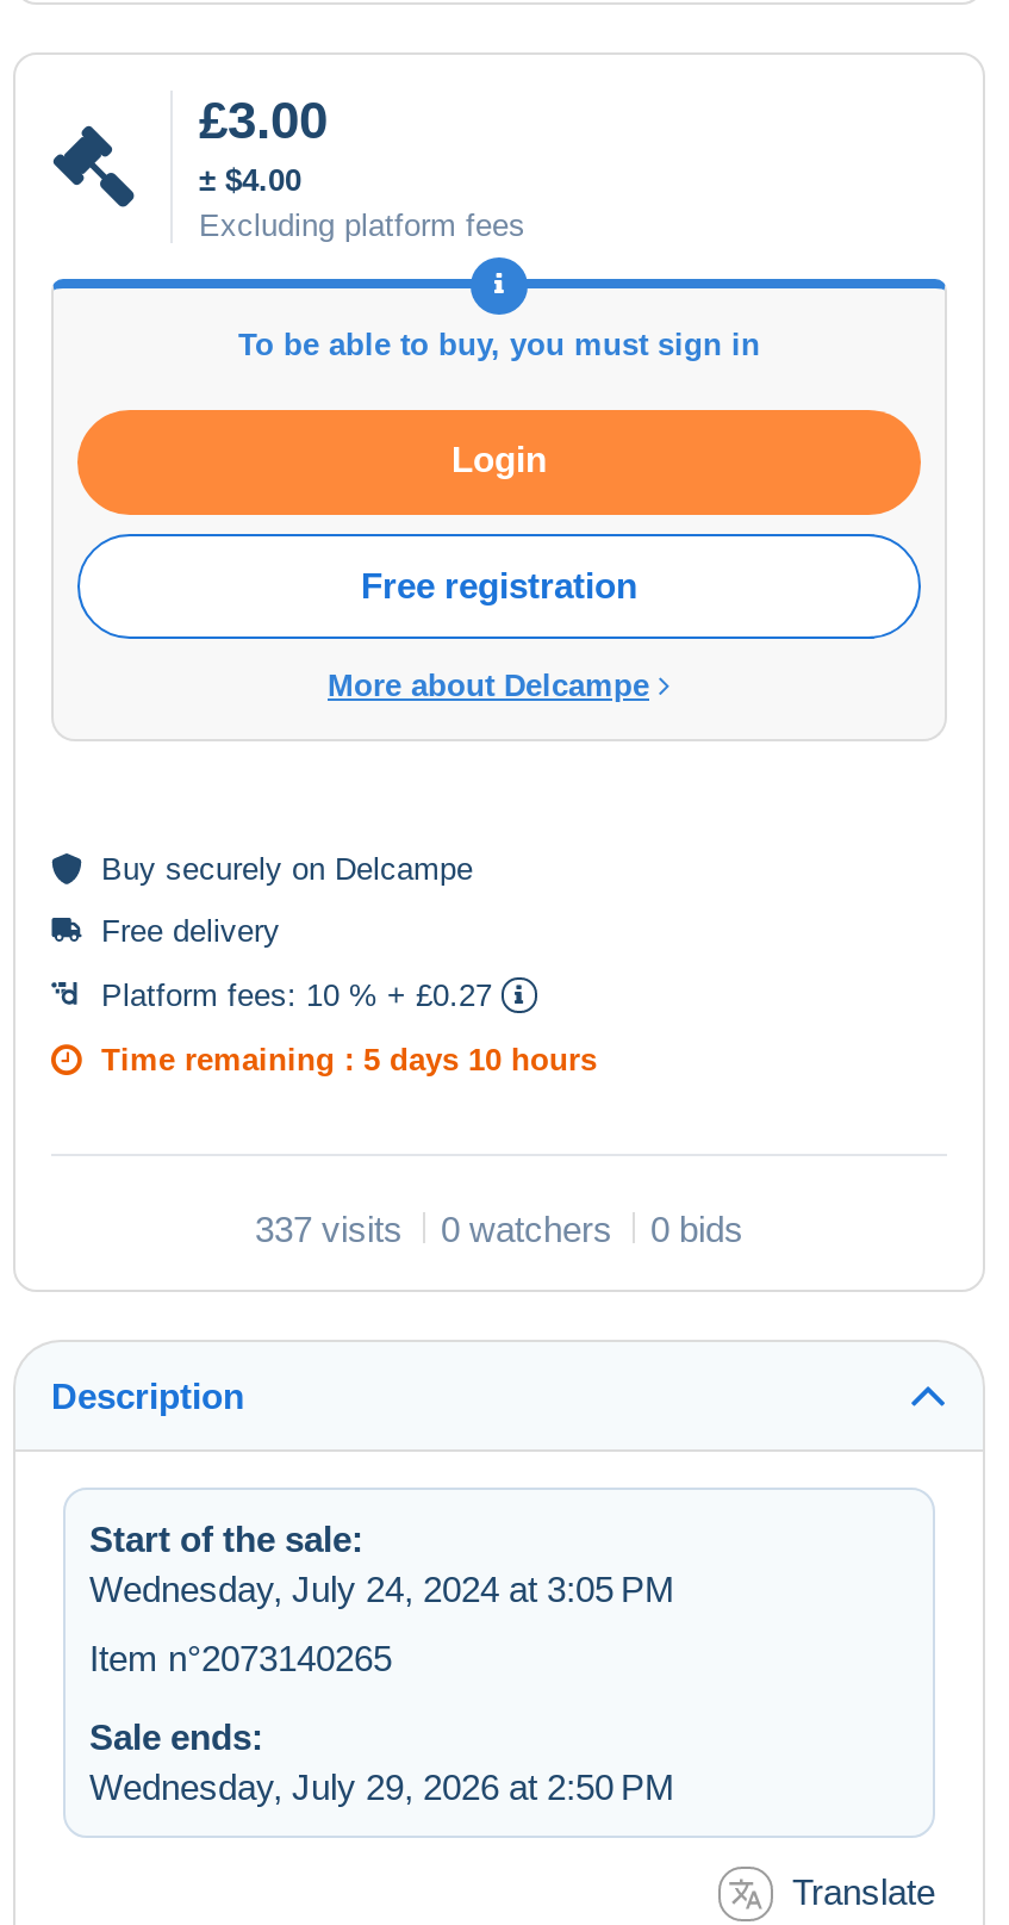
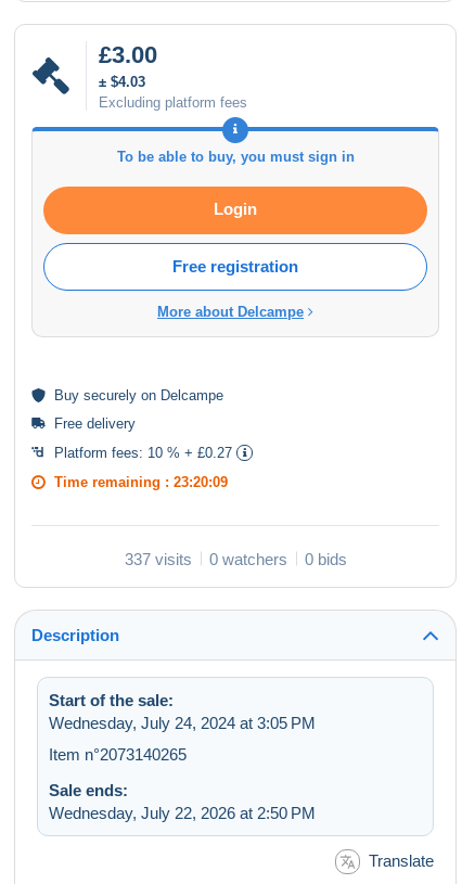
[199,162,301,197] ± $4.00 -> [99,74,145,90] ± $4.03
[101,1041,597,1077] Time remaining : 5 days 10 hours -> [54,474,228,490] Time remaining : 23:20:09
[89,1766,675,1807] Wednesday, July 29, 2026 at 2:50 PM -> [49,804,316,822] Wednesday, July 22, 2026 at 2:50 PM

